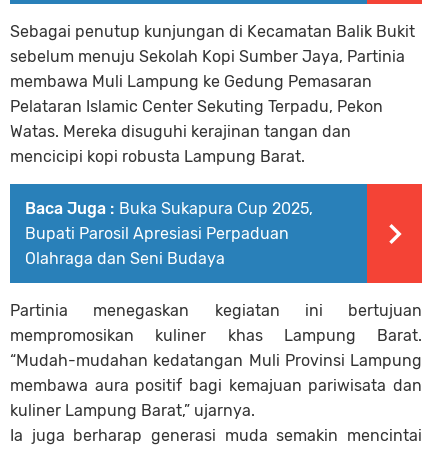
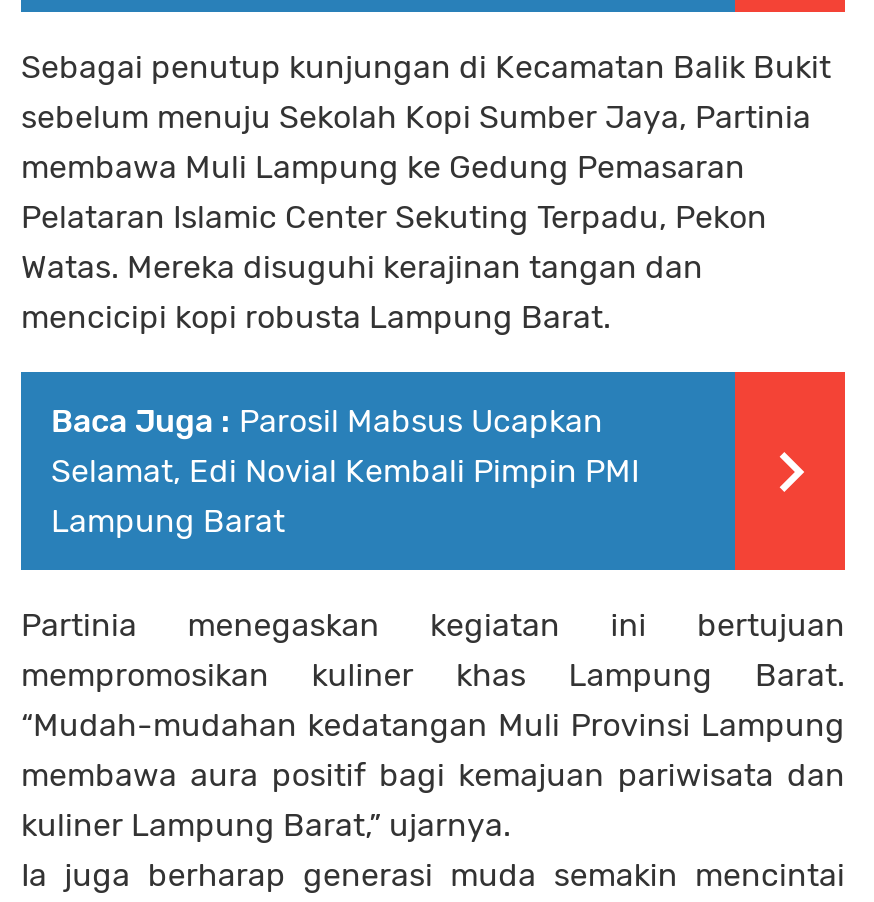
[25,199,313,268] Baca Juga : Buka Sukapura Cup 2025, | Bupati Parosil Apresiasi Perpaduan | Olahraga dan Seni Budaya -> [51,402,639,540] Baca Juga : Parosil Mabsus Ucapkan | Selamat, Edi Novial Kembali Pimpin PMI | Lampung Barat

